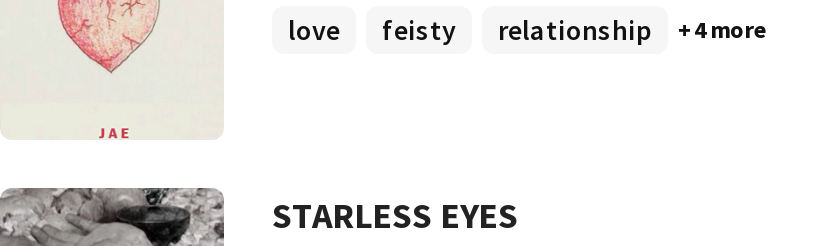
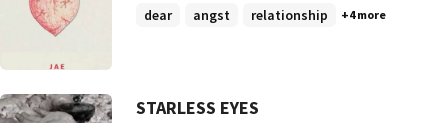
[288,12,456,48] love | feisty -> [144,6,230,24] dear | angst

